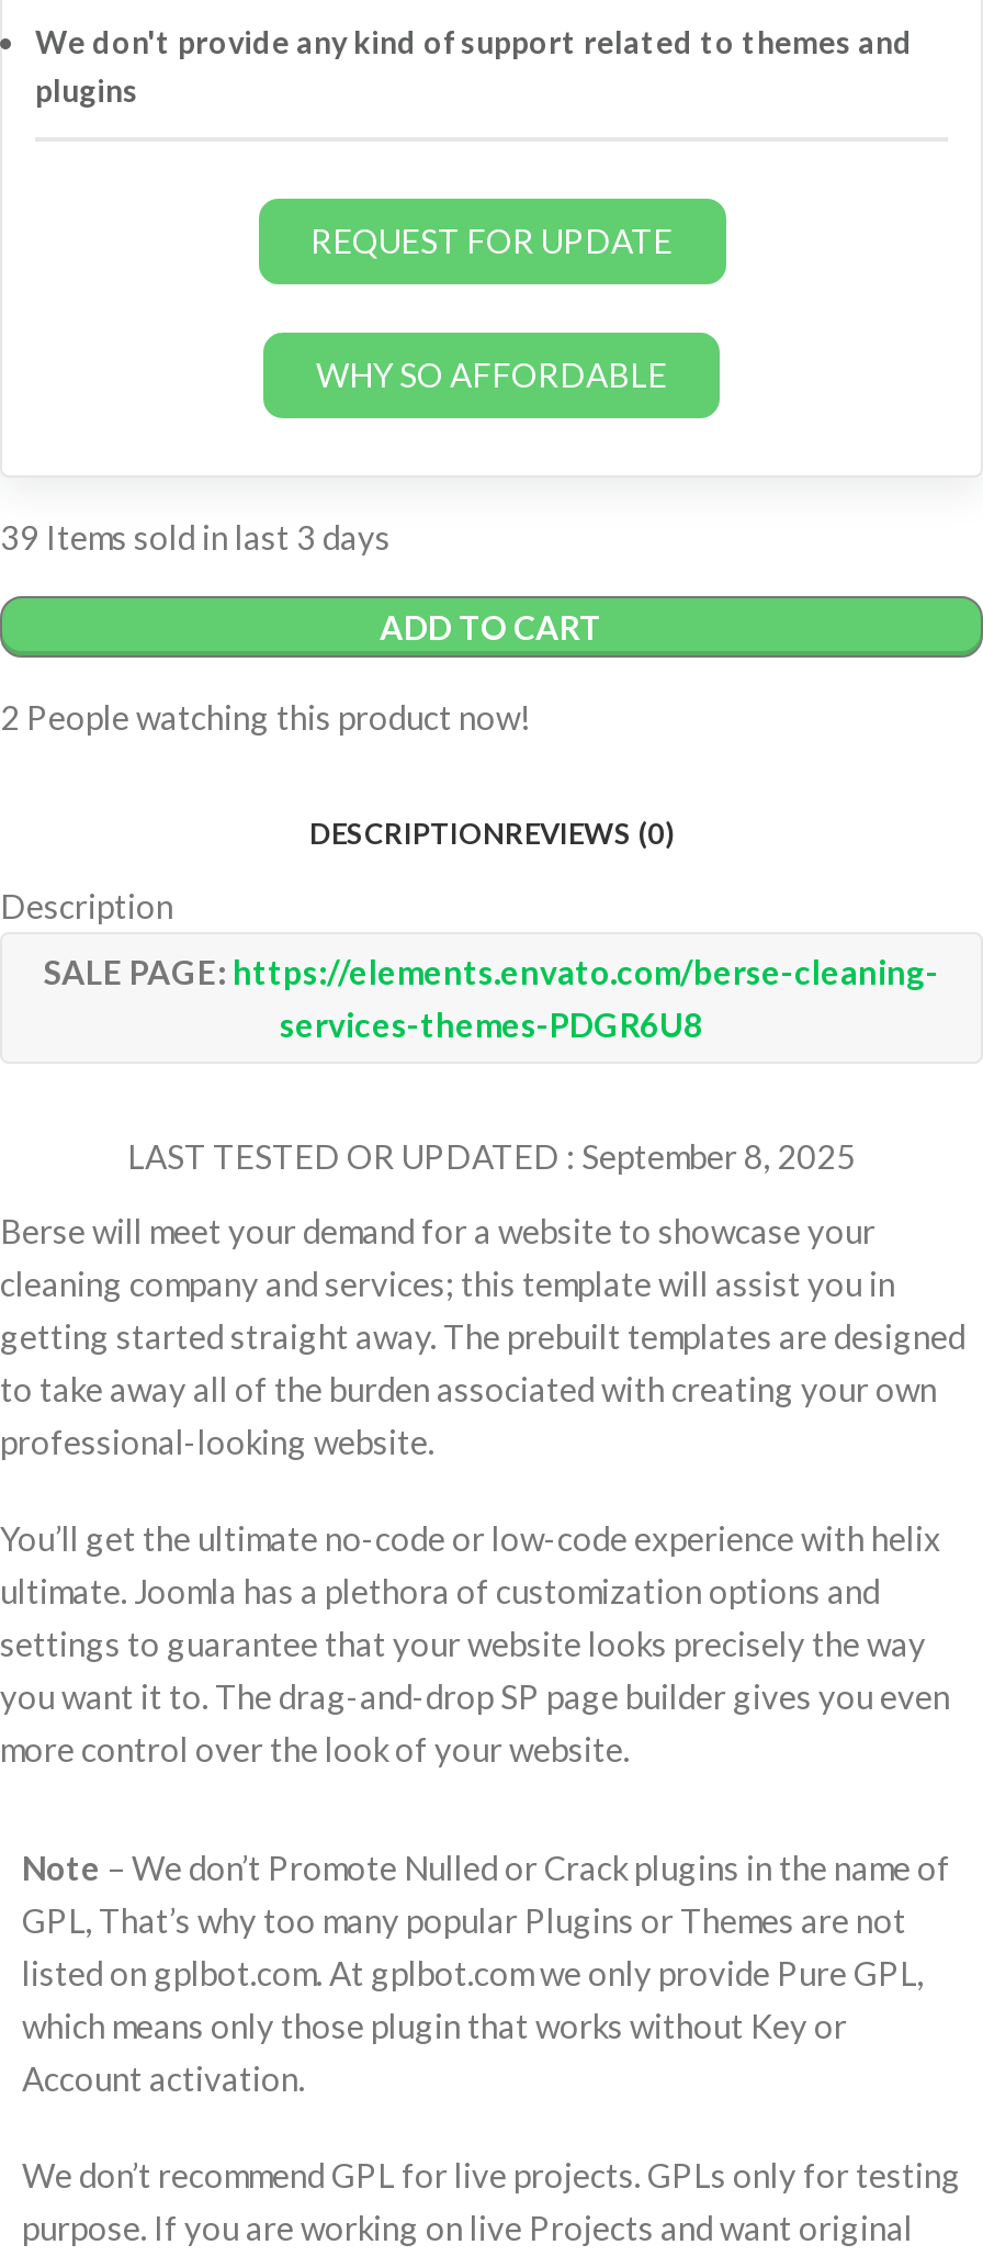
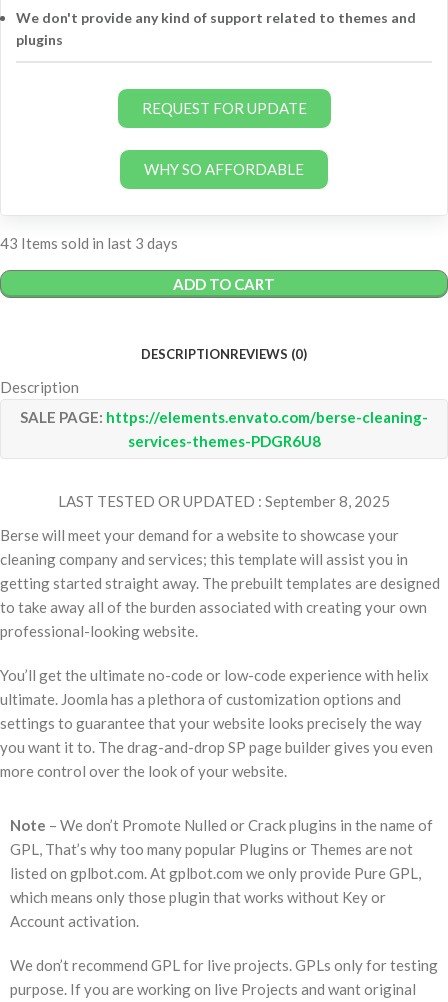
[0,518,391,557] 39 Items sold in last 3 days -> [0,234,178,252] 43 Items sold in last 3 days
[0,698,531,737] 2 People watching this product now! -> none

